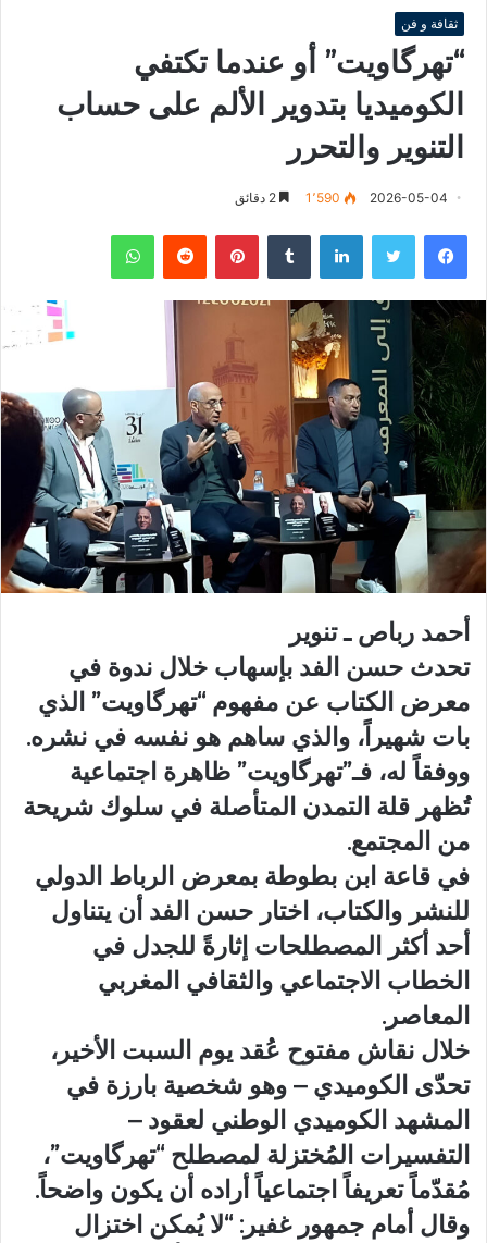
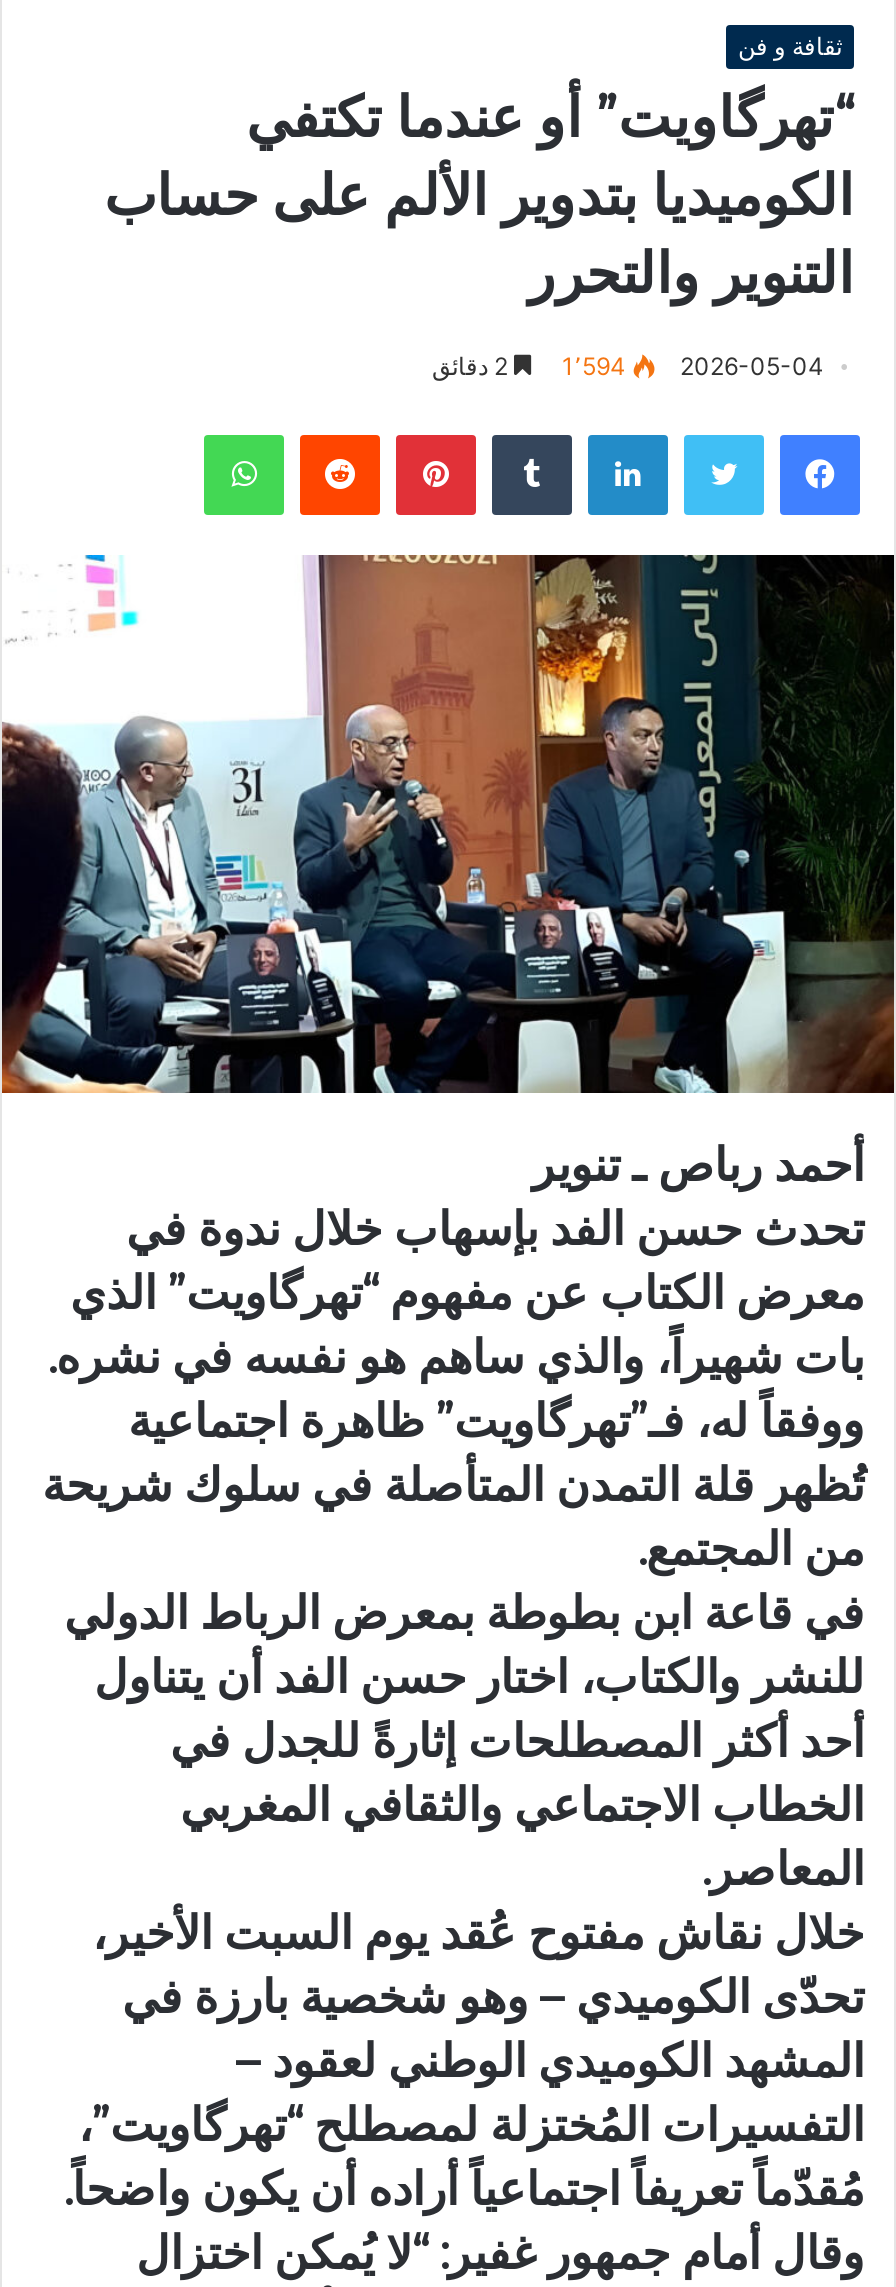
[305,190,340,206] 1٬590 -> [562,351,626,381] 1٬594

